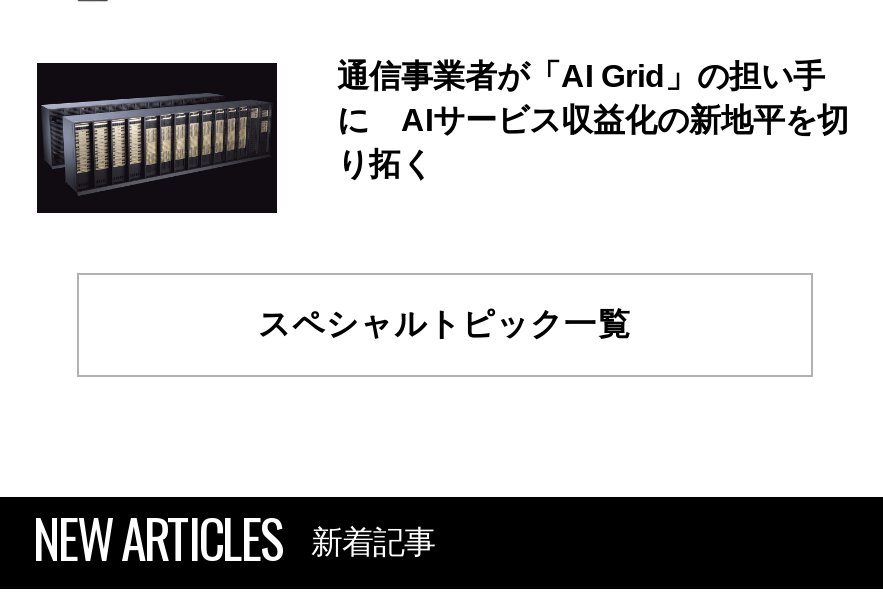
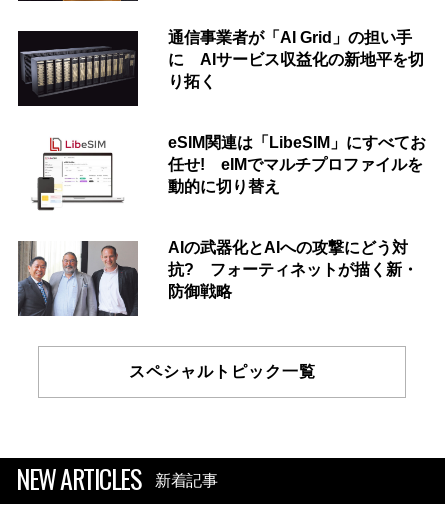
none -> [17,239,418,316] [image] | AIの武器化とAIへの攻撃にどう対 | 抗? フォーティネットが描く新・ | 防御戦略
none -> [31,138,124,211] [image]
none -> [168,134,426,195] eSIM関連は「LibeSIM」にすべてお | 任せ! eIMでマルチプロファイルを | 動的に切り替え

